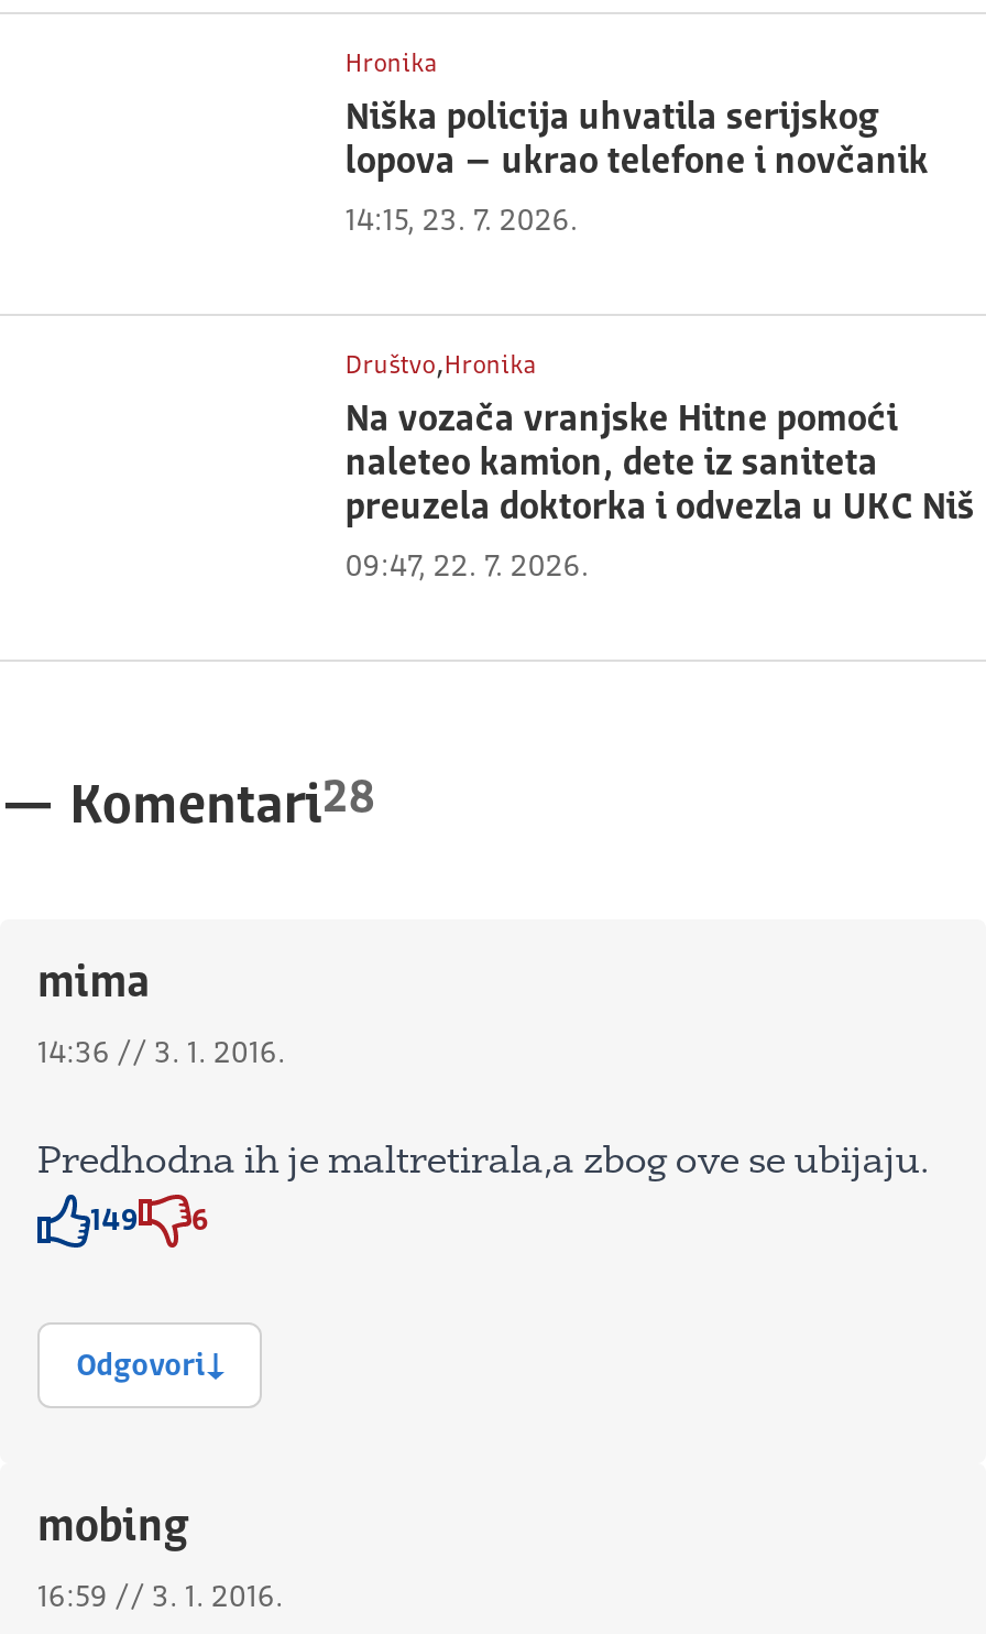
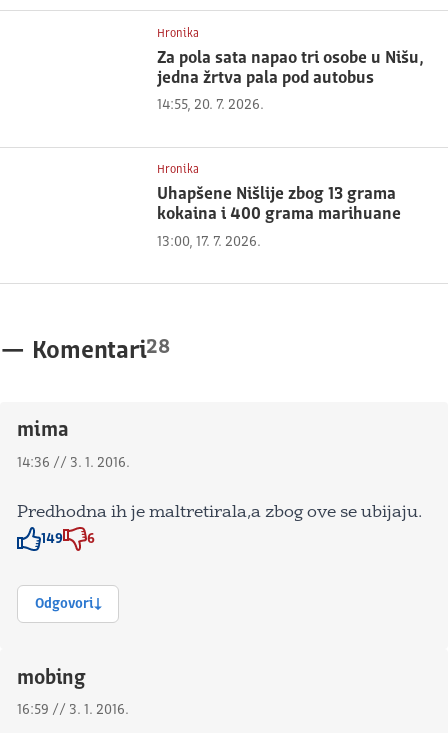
[345,100,928,182] Niška policija uhvatila serijskog | lopova – ukrao telefone i novčanik -> [157,50,424,87] Za pola sata napao tri osobe u Nišu, | jedna žrtva pala pod autobus
[345,207,578,238] 14:15, 23. 7. 2026. -> [157,98,264,112] 14:55, 20. 7. 2026.
[345,347,536,382] Društvo,Hronika -> [157,164,199,176] Hronika
[345,402,975,527] Na vozača vranjske Hitne pomoći | naleteo kamion, dete iz saniteta | preuzela doktorka i odvezla u UKC Niš -> [157,186,401,223] Uhapšene Nišlije zbog 13 grama | kokaina i 400 grama marihuane
[345,552,589,583] 09:47, 22. 7. 2026. -> [157,235,261,249] 13:00, 17. 7. 2026.

